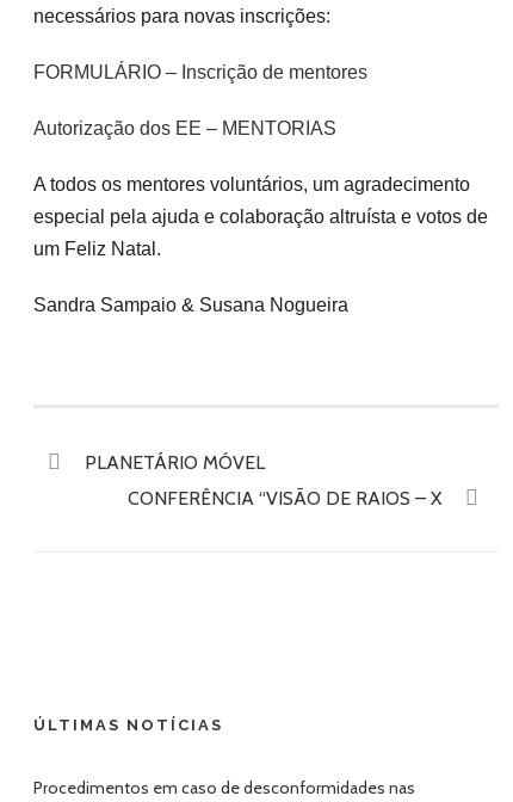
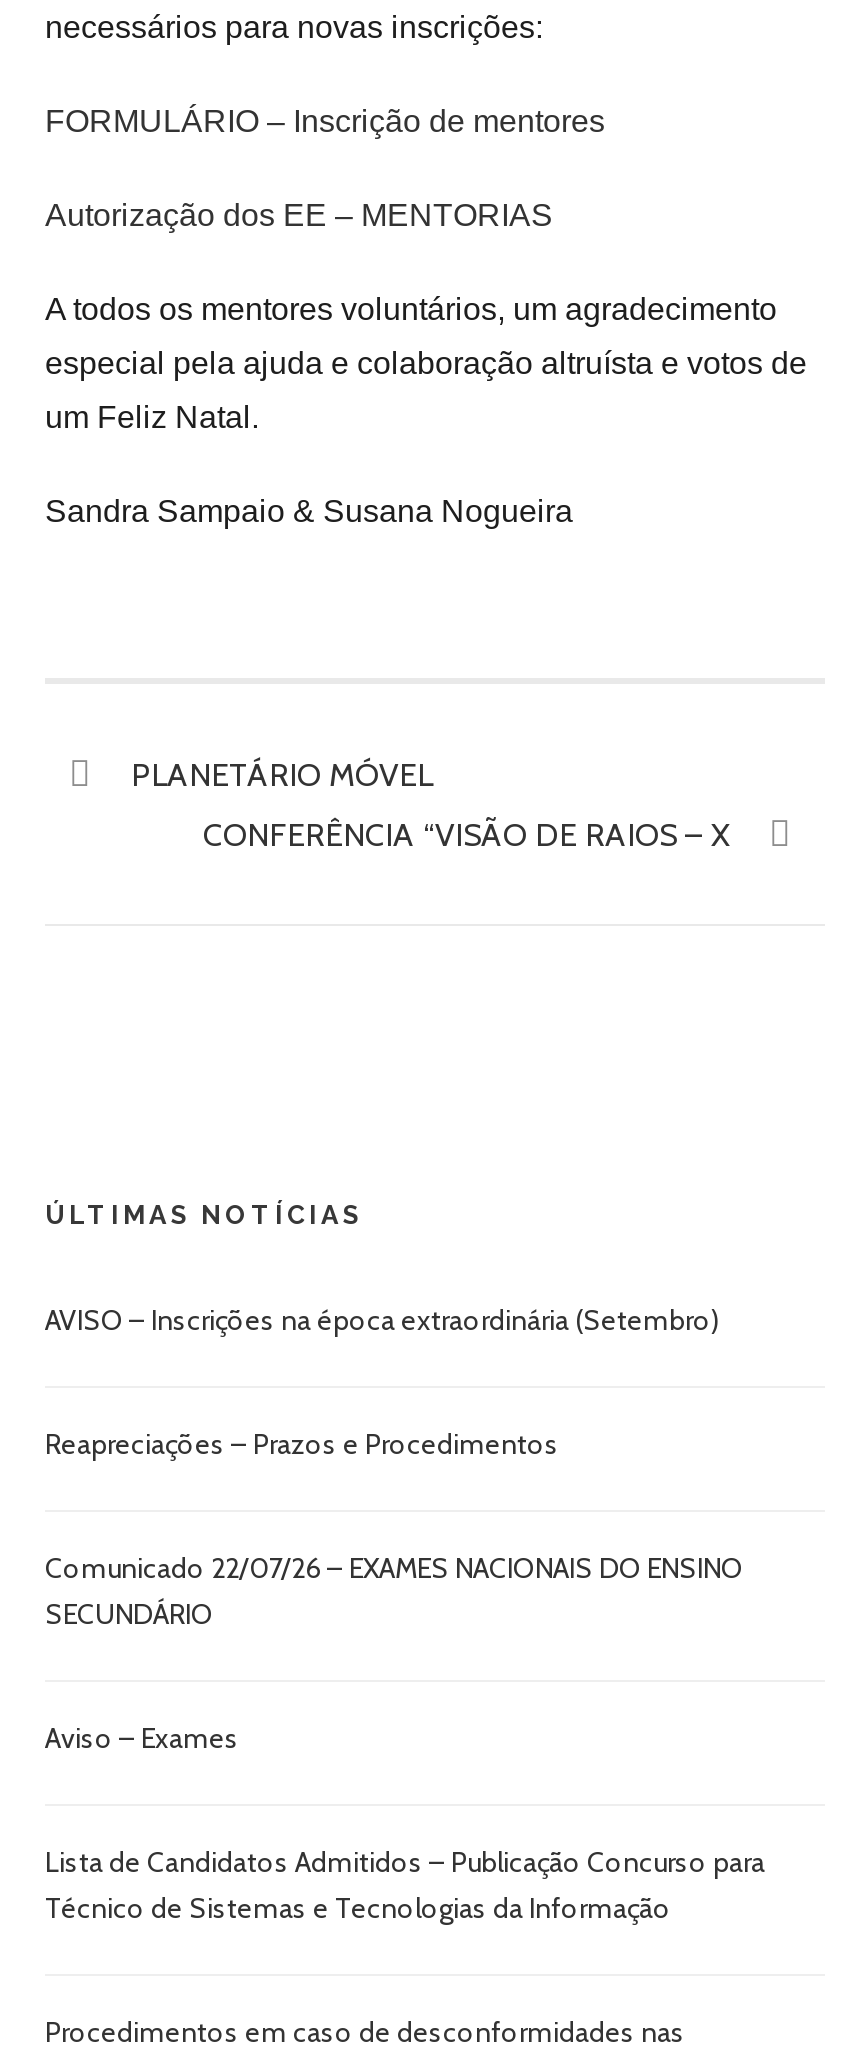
none -> [45,1302,765,1926] AVISO – Inscrições na época extraordinária (Setembro) | Reapreciações – Prazos e Procedimentos | Comunicado 22/07/26 – EXAMES NACIONAIS DO ENSINO | SECUNDÁRIO | Aviso – Exames | Lista de Candidatos Admitidos – Publicação Concurso para | Técnico de Sistemas e Tecnologias da Informação

